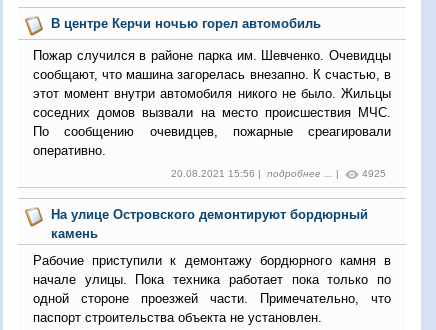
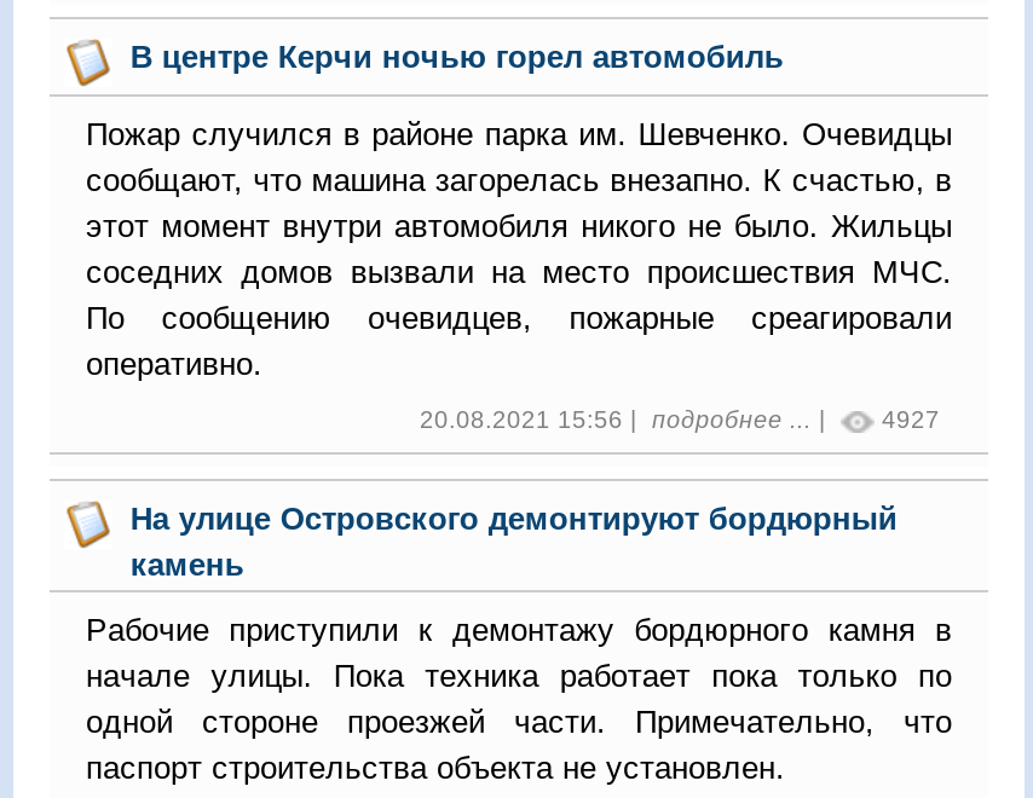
[359,168,386,179] 4925 -> [875,406,940,433] 4927

